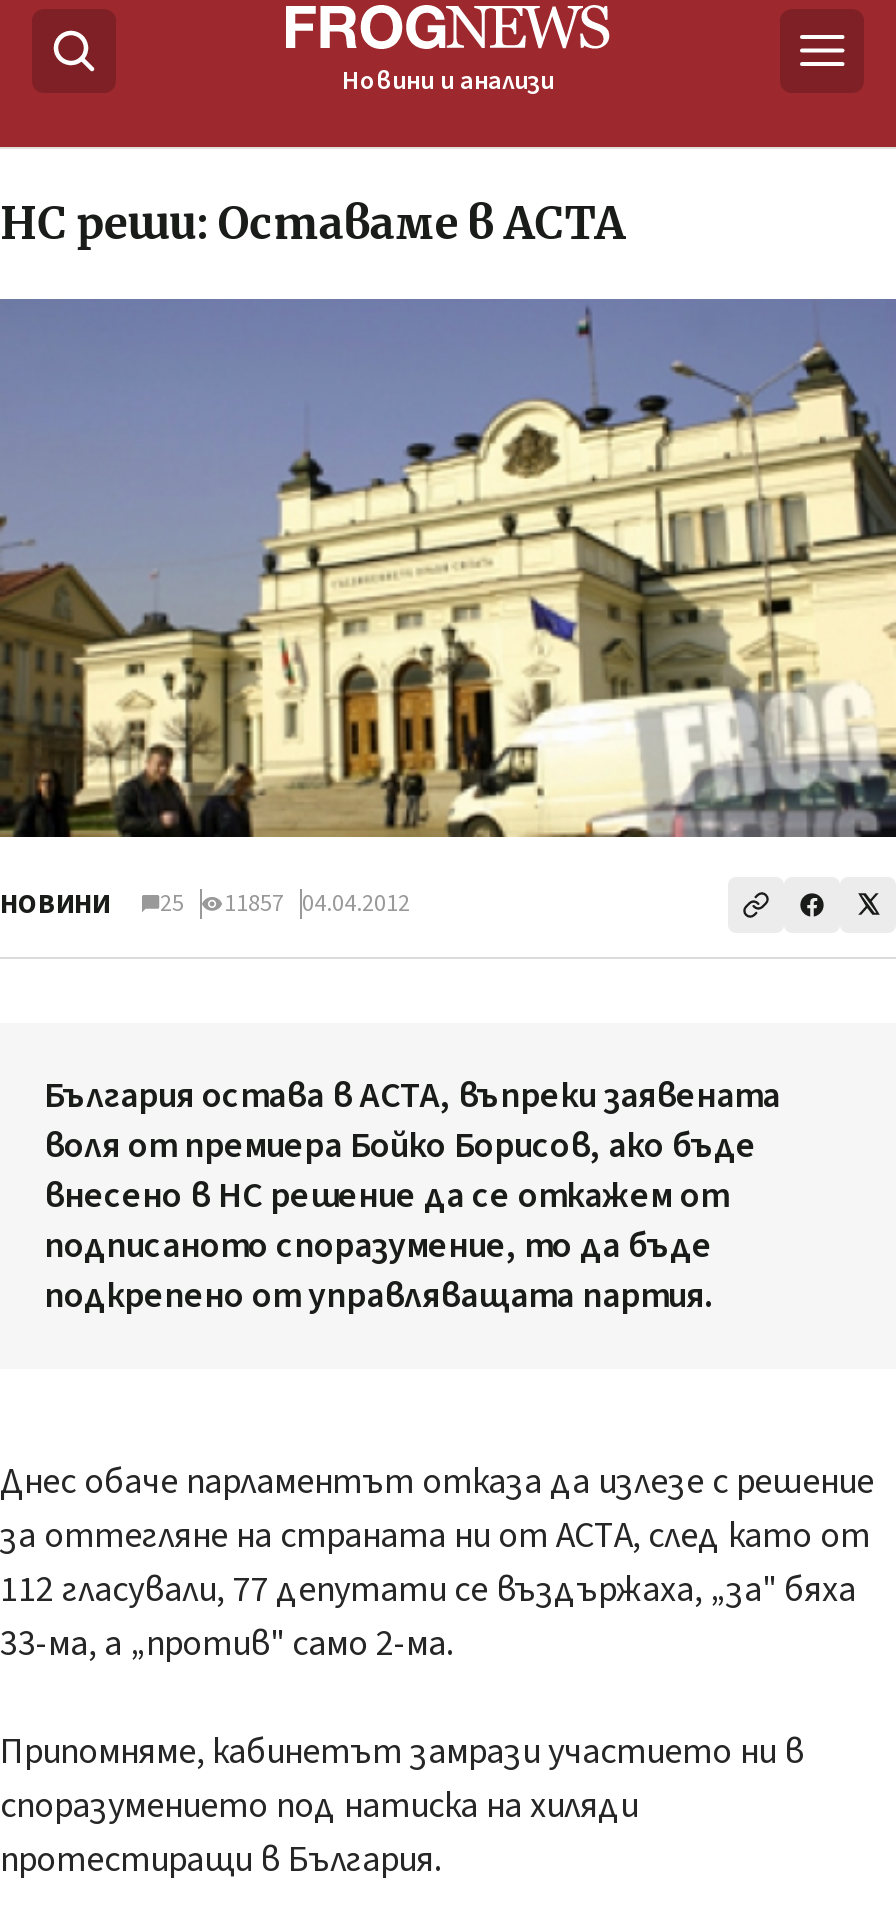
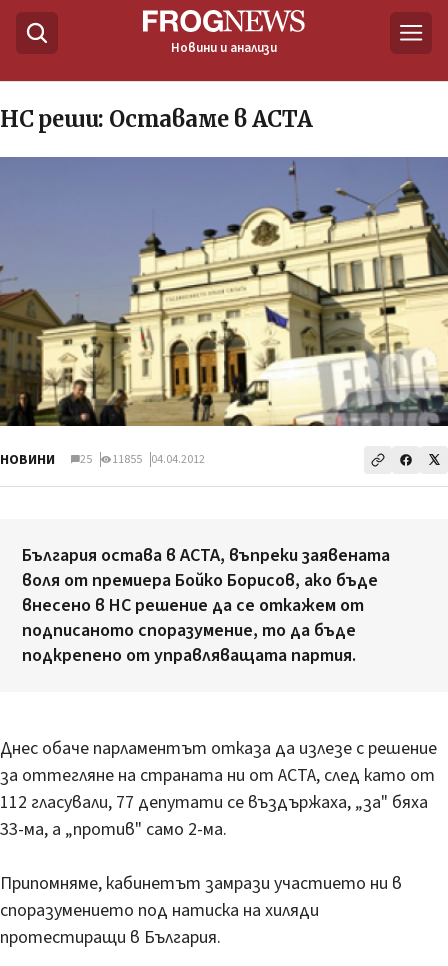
[224,888,410,922] 11857 04.04.2012 -> [112,451,205,468] 11855 04.04.2012

